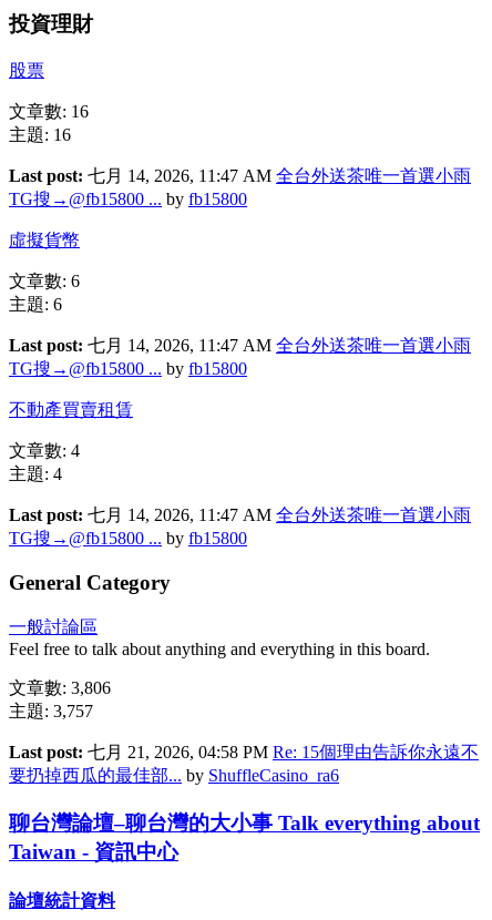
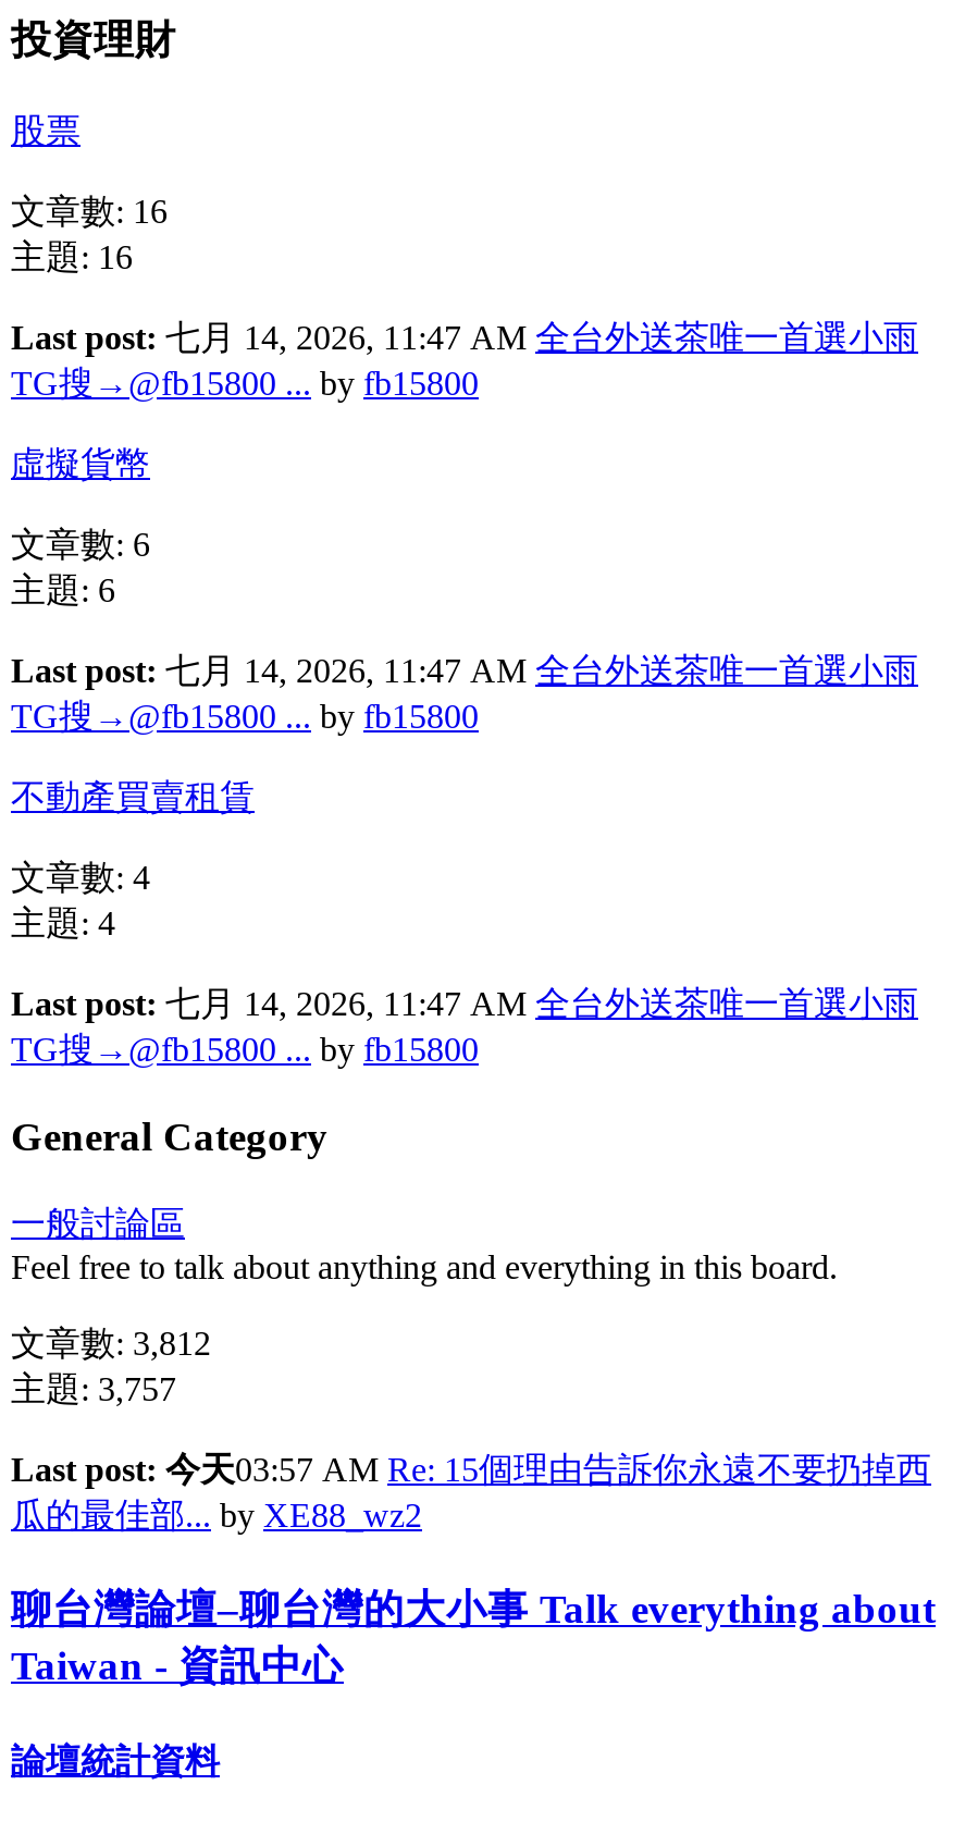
[9,678,111,697] 文章數: 3,806 -> [11,1325,211,1362] 文章數: 3,812
[9,743,479,785] Last post:七月 21, 2026, 04:58 PM Re: 15個理由告訴你永遠不 | 要扔掉西瓜的最佳部... by ShuffleCasino_ra6 -> [11,1451,931,1534] Last post:今天03:57 AM Re: 15個理由告訴你永遠不要扔掉西 | 瓜的最佳部... by XE88_wz2

